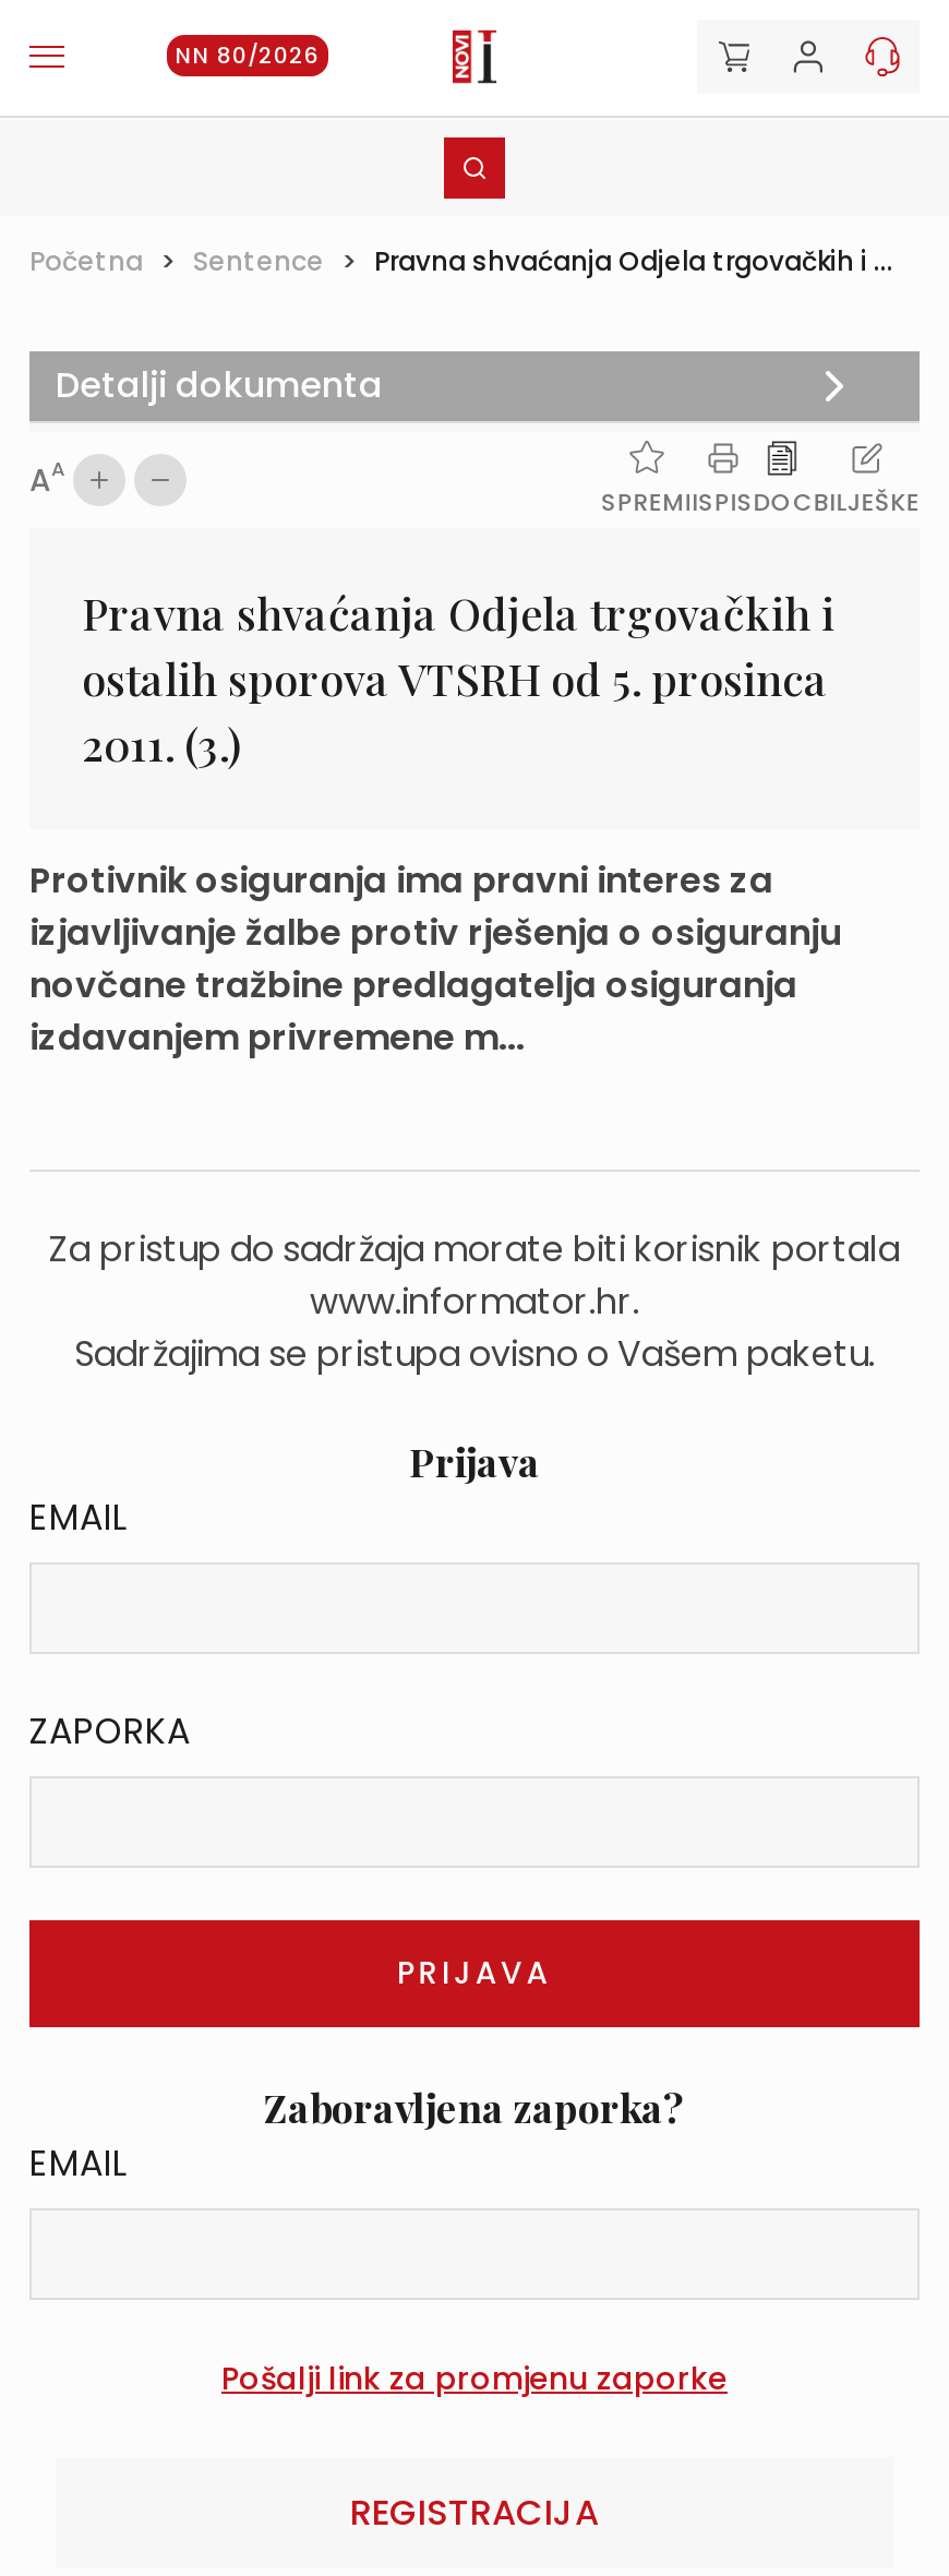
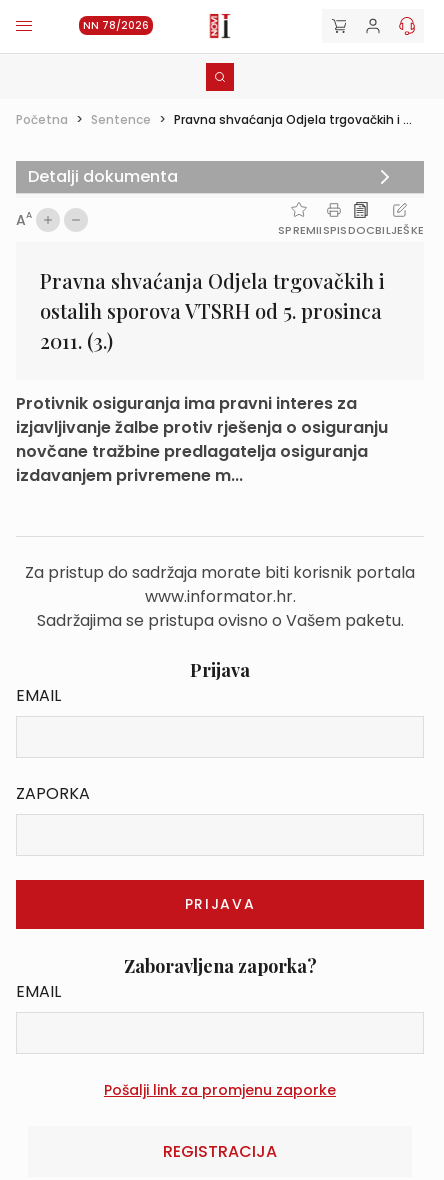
[176,39,320,72] NN 80/2026 -> [83,18,149,33] NN 78/2026

